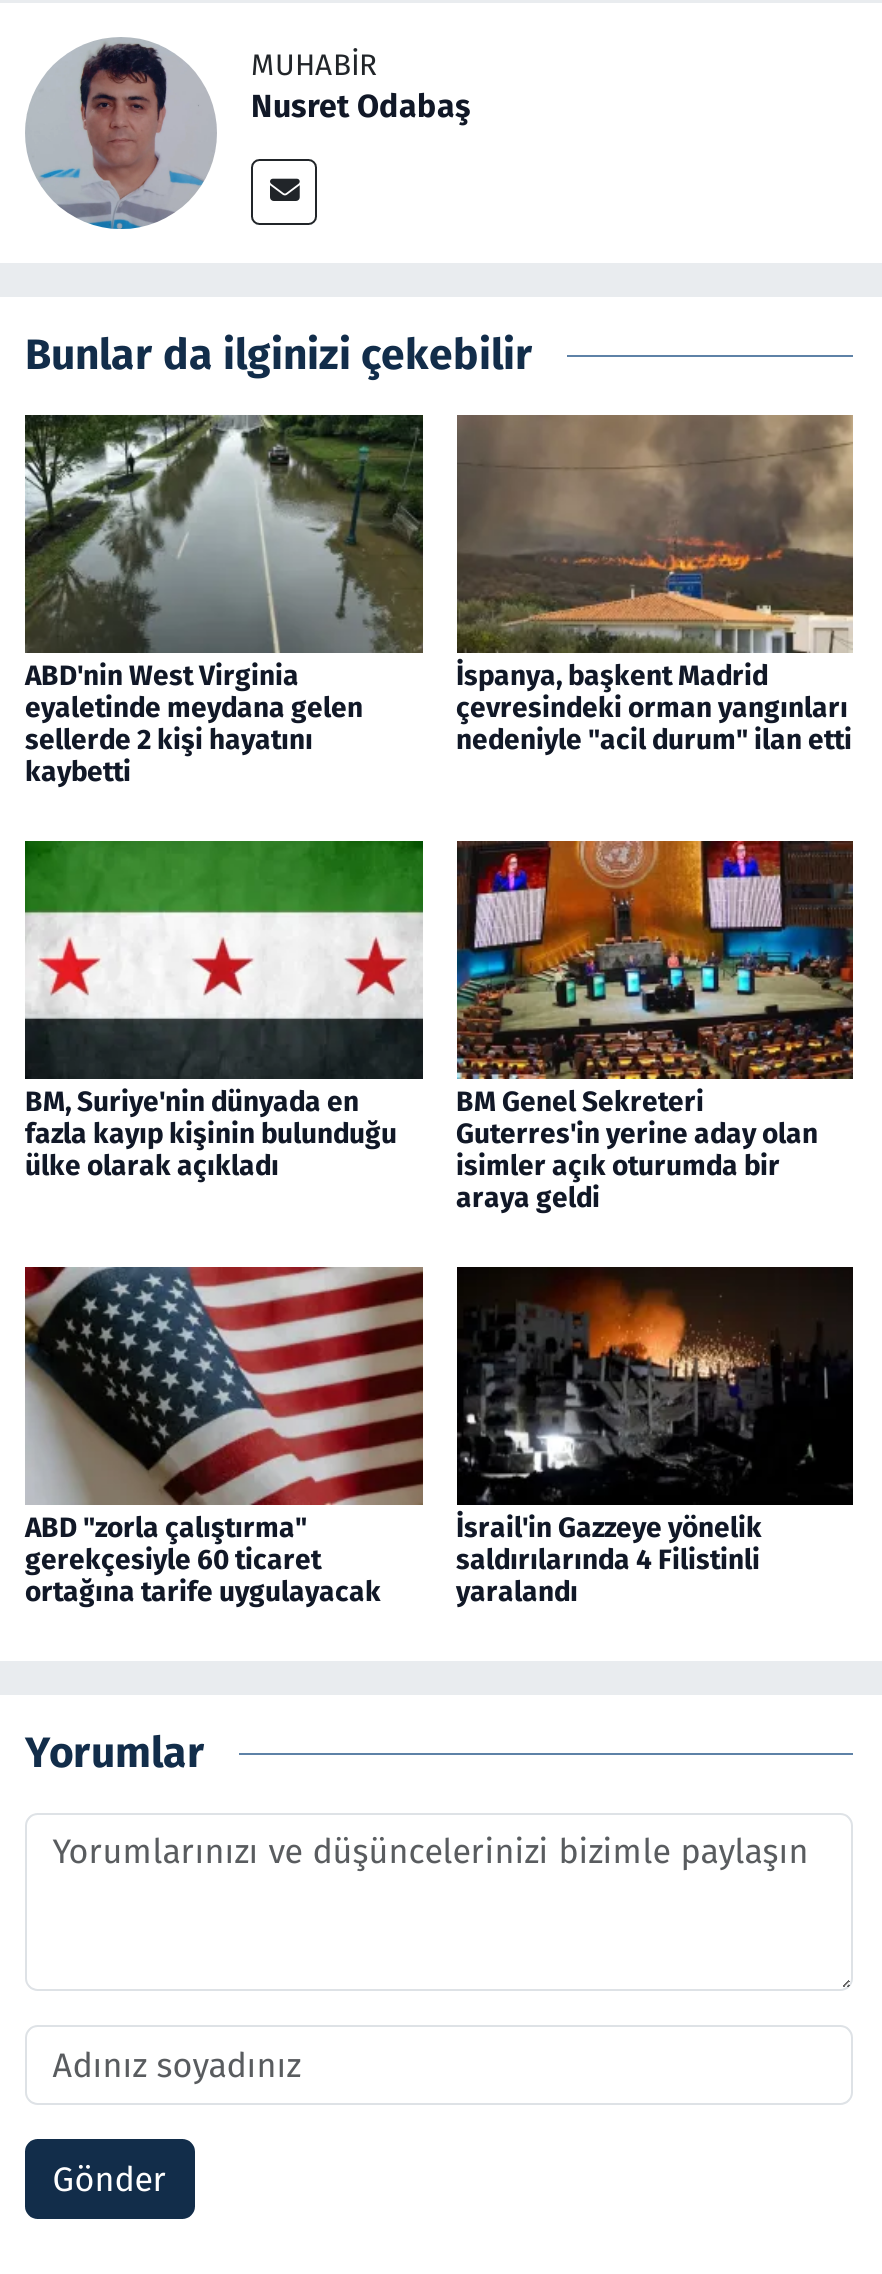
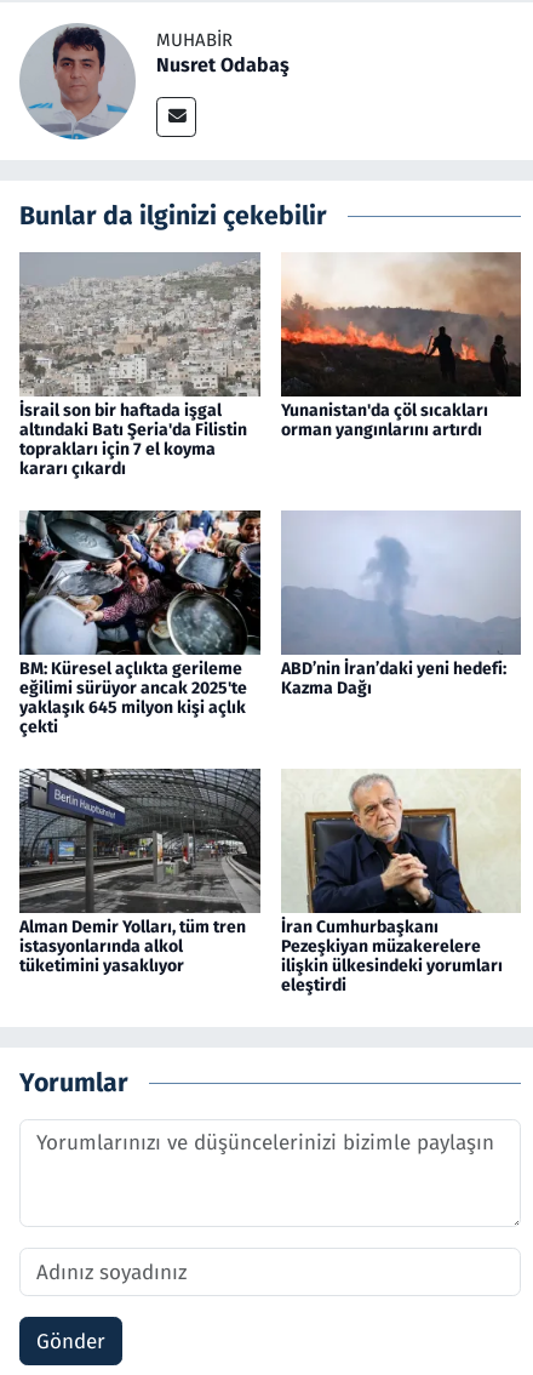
[25,415,423,790] [image] | ABD'nin West Virginia | eyaletinde meydana gelen | sellerde 2 kişi hayatını | kaybetti -> [19,252,260,480] [image] | İsrail son bir haftada işgal | altındaki Batı Şeria'da Filistin | toprakları için 7 el koyma | kararı çıkardı
[455,413,853,758] [image] | İspanya, başkent Madrid | çevresindeki orman yangınları | nedeniyle "acil durum" ilan etti -> [280,253,521,441] [image] | Yunanistan'da çöl sıcakları | orman yangınlarını artırdı
[23,839,423,1184] [image] | BM, Suriye'nin dünyada en | fazla kayıp kişinin bulunduğu | ülke olarak açıkladı -> [18,509,262,738] [image] | BM: Küresel açlıkta gerileme | eğilimi sürüyor ancak 2025'te | yaklaşık 645 milyon kişi açlık | çekti
[455,839,855,1216] [image] | BM Genel Sekreteri | Guterres'in yerine aday olan | isimler açık oturumda bir | araya geldi -> [280,510,521,699] [image] | ABD’nin İran’daki yeni hedefi: | Kazma Dağı
[23,1265,425,1609] [image] | ABD "zorla çalıştırma" | gerekçesiyle 60 ticaret | ortağına tarife uygulayacak -> [19,768,260,976] [image] | Alman Demir Yolları, tüm tren | istasyonlarında alkol | tüketimini yasaklıyor
[455,1265,855,1609] [image] | İsrail'in Gazzeye yönelik | saldırılarında 4 Filistinli | yaralandı -> [280,769,521,996] [image] | İran Cumhurbaşkanı | Pezeşkiyan müzakerelere | ilişkin ülkesindeki yorumları | eleştirdi

